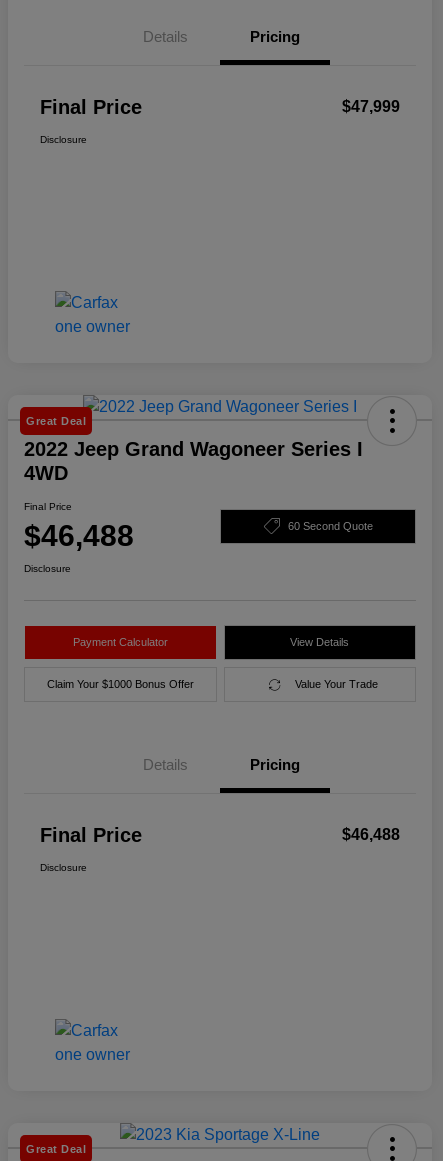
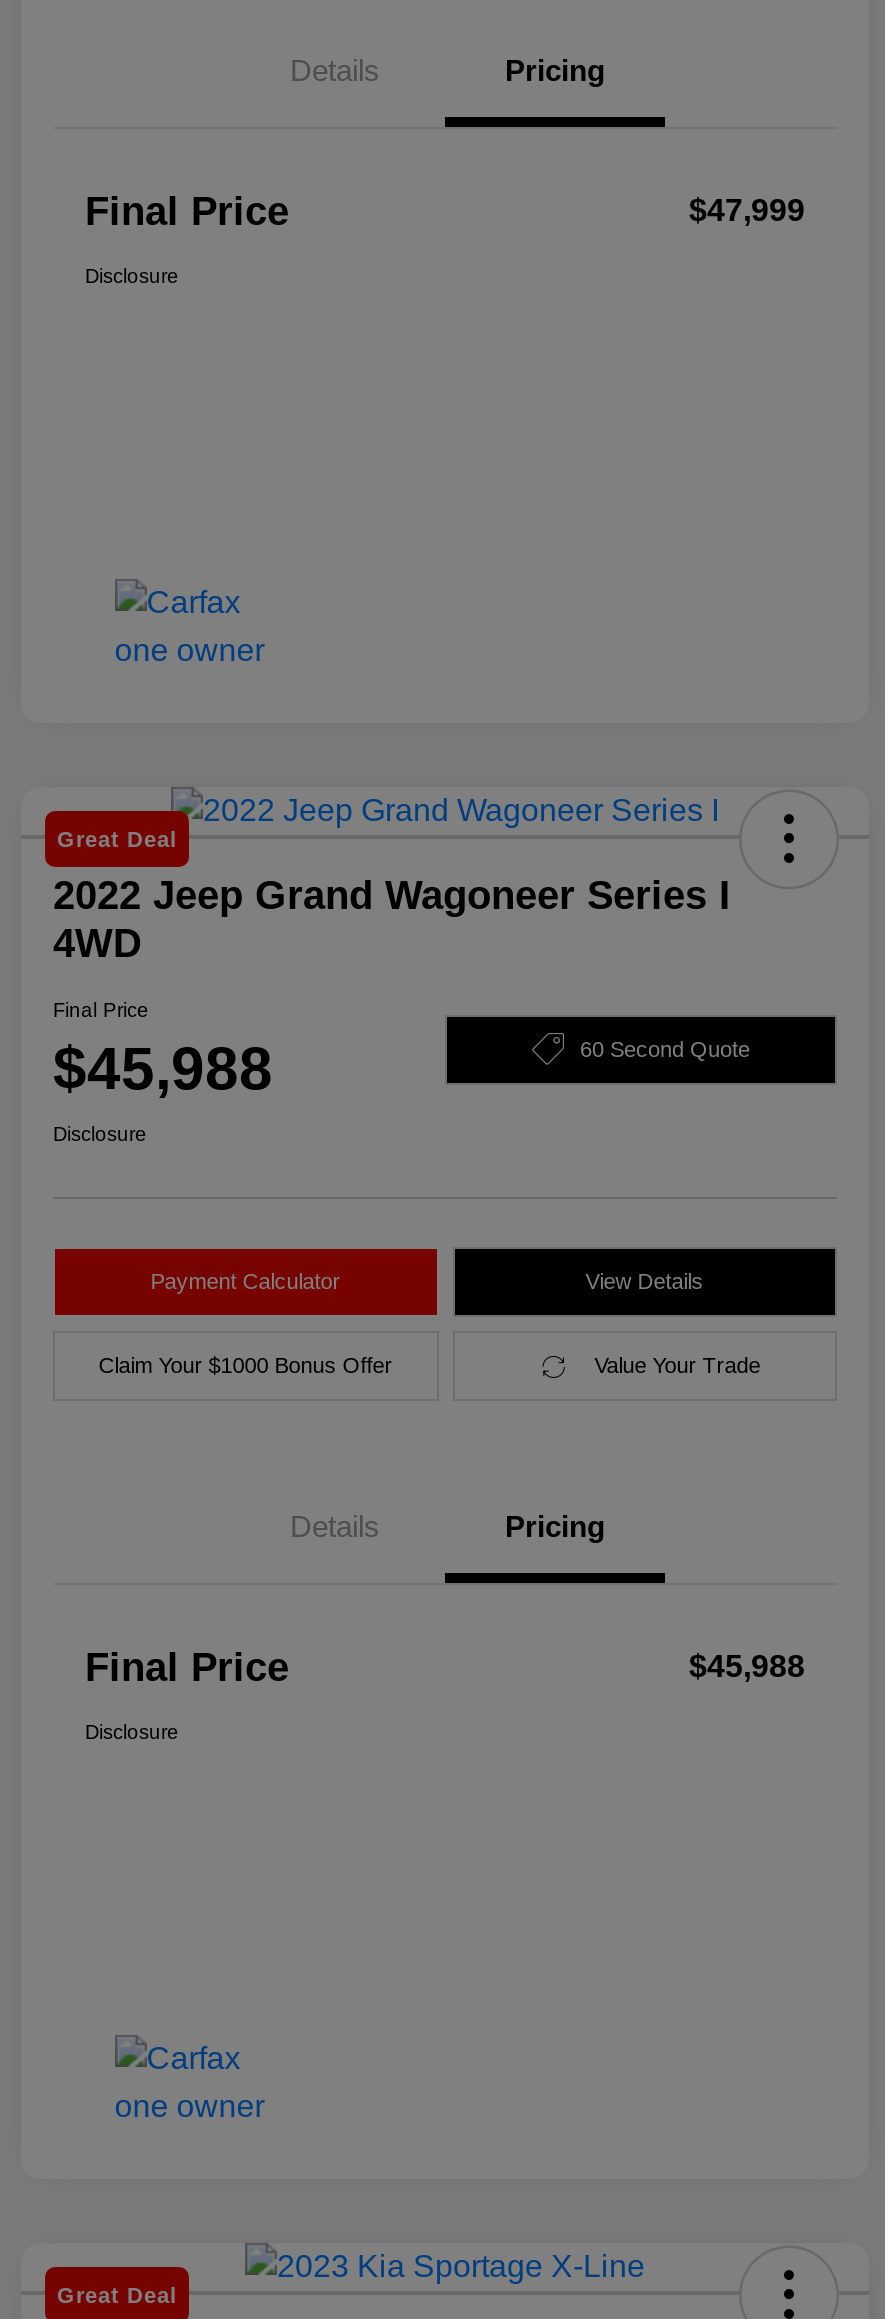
[24,519,134,552] $46,488 -> [53,1035,273,1101] $45,988
[342,826,400,843] $46,488 -> [689,1649,805,1683] $45,988

